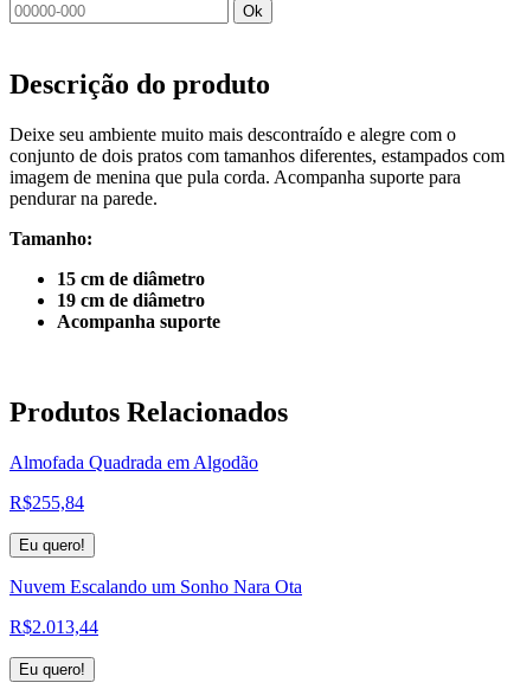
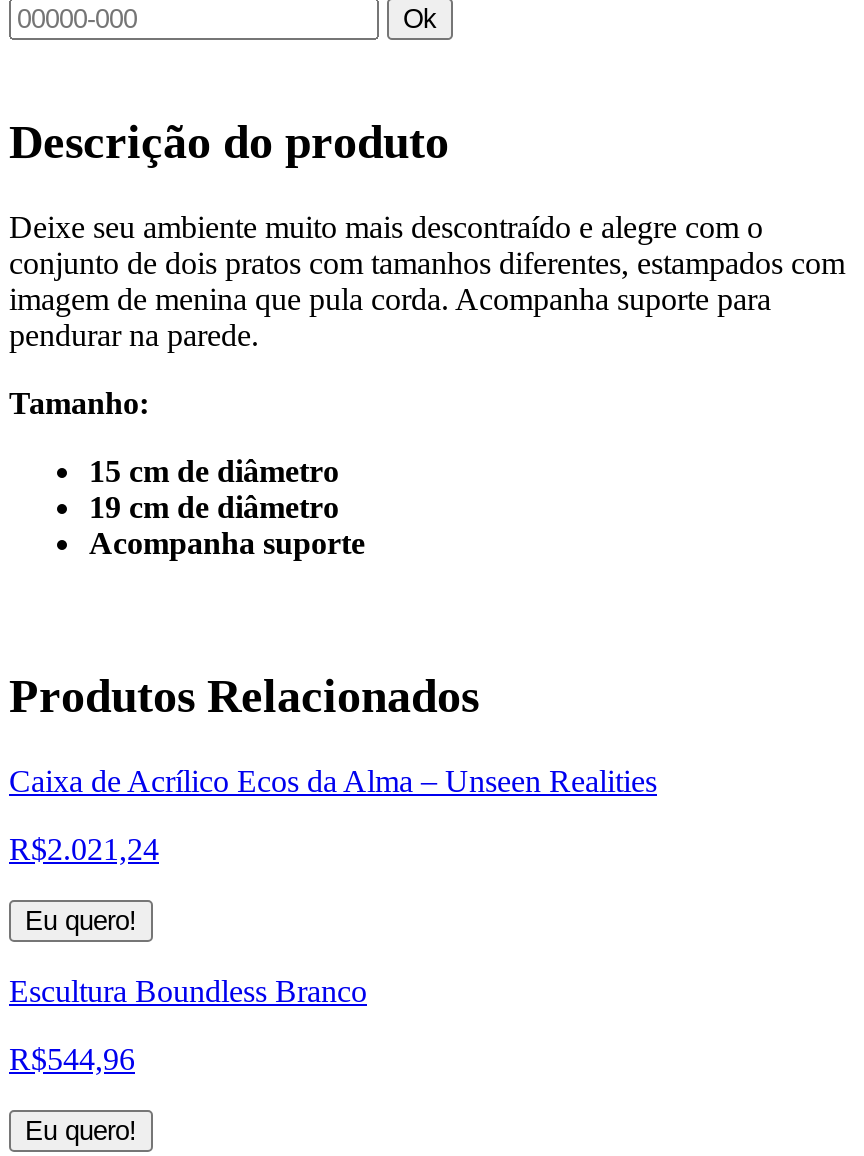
[9,452,258,472] Almofada Quadrada em Algodão -> [9,763,657,797] Caixa de Acrílico Ecos da Alma – Unseen Realities
[9,492,84,512] R$255,84 -> [9,831,159,865] R$2.021,24
[9,576,302,596] Nuvem Escalando um Sonho Nara Ota -> [9,973,367,1007] Escultura Boundless Branco
[9,616,98,636] R$2.013,44 -> [9,1041,135,1075] R$544,96

